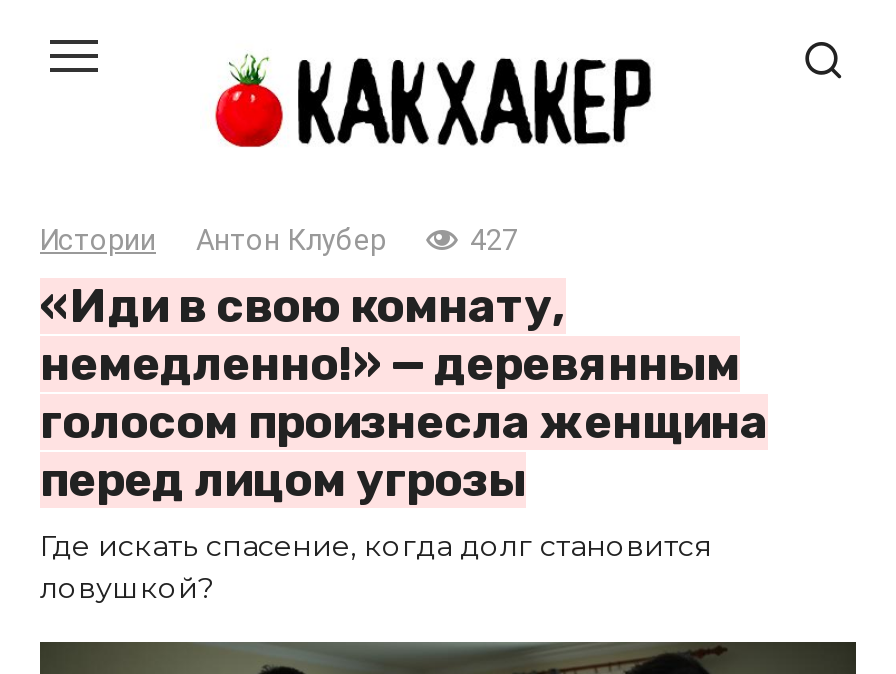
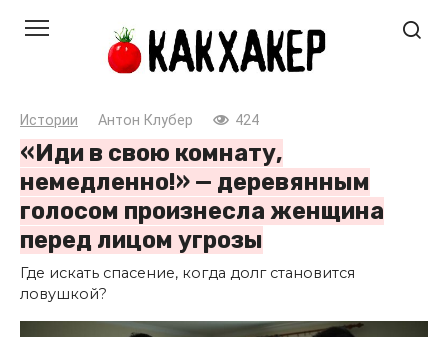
[470,224,518,258] 427 -> [235,112,259,129] 424

